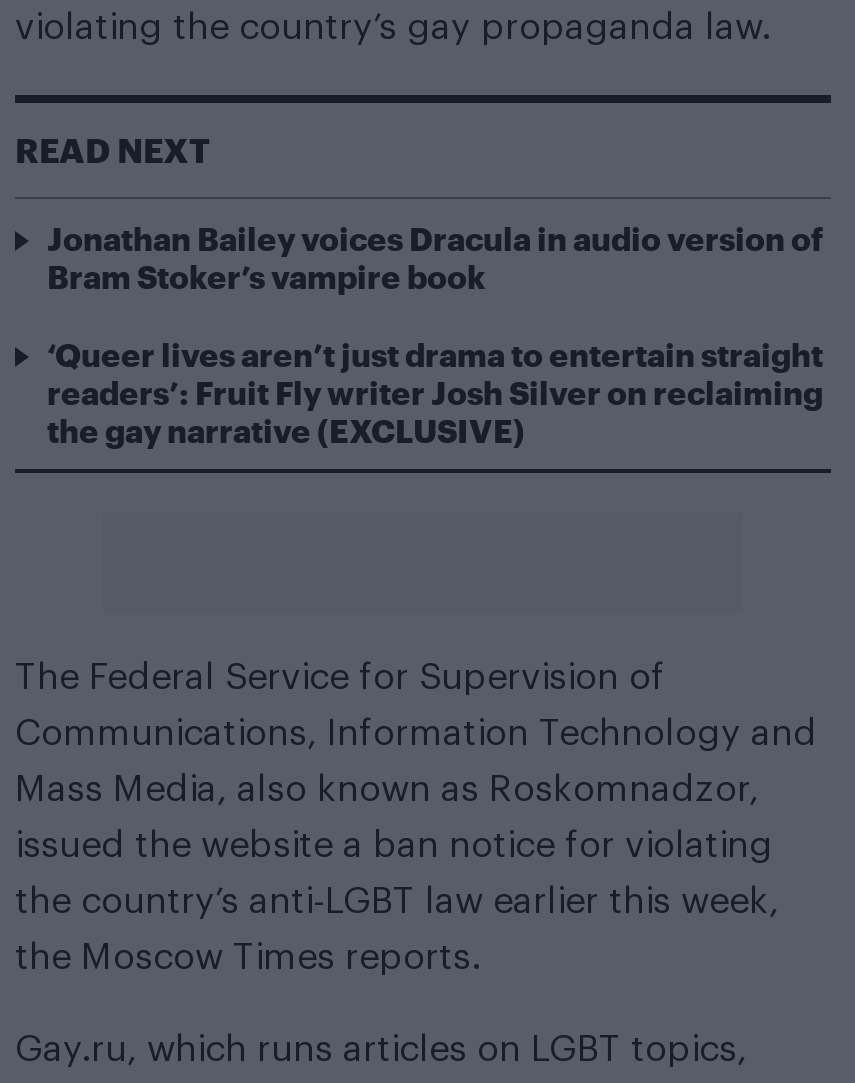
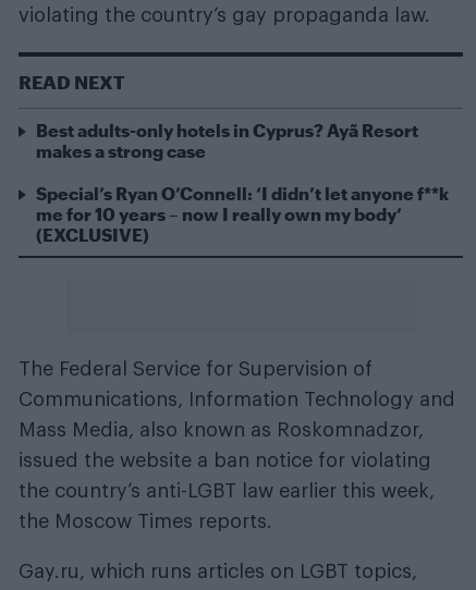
[47,220,823,296] Jonathan Bailey voices Dracula in audio version of | Bram Stoker’s vampire book -> [36,120,418,161] Best adults-only hotels in Cyprus? Ayã Resort | makes a strong case
[47,336,823,450] ‘Queer lives aren’t just drama to entertain straight | readers’: Fruit Fly writer Josh Silver on reclaiming | the gay narrative (EXCLUSIVE) -> [36,183,449,245] Special’s Ryan O’Connell: ‘I didn’t let anyone f**k | me for 10 years – now I really own my body’ | (EXCLUSIVE)

